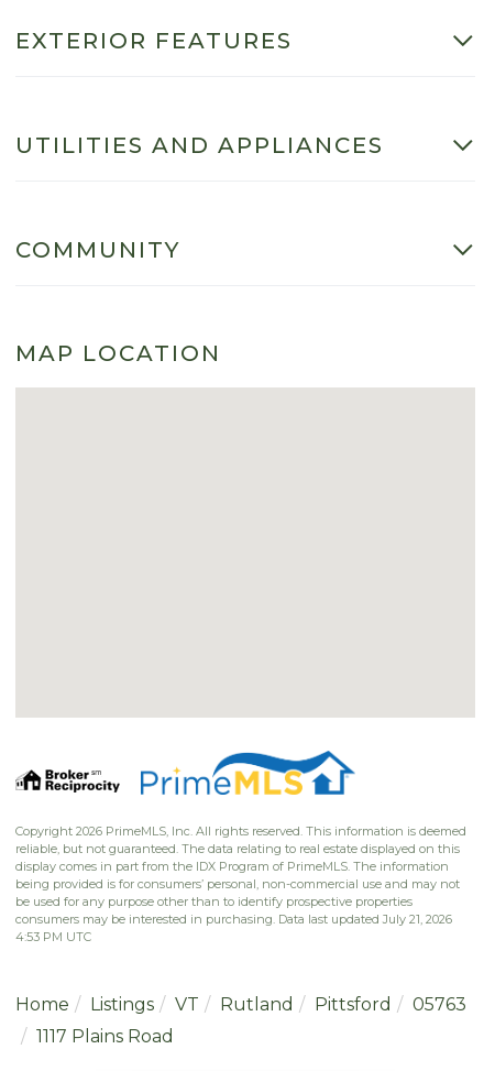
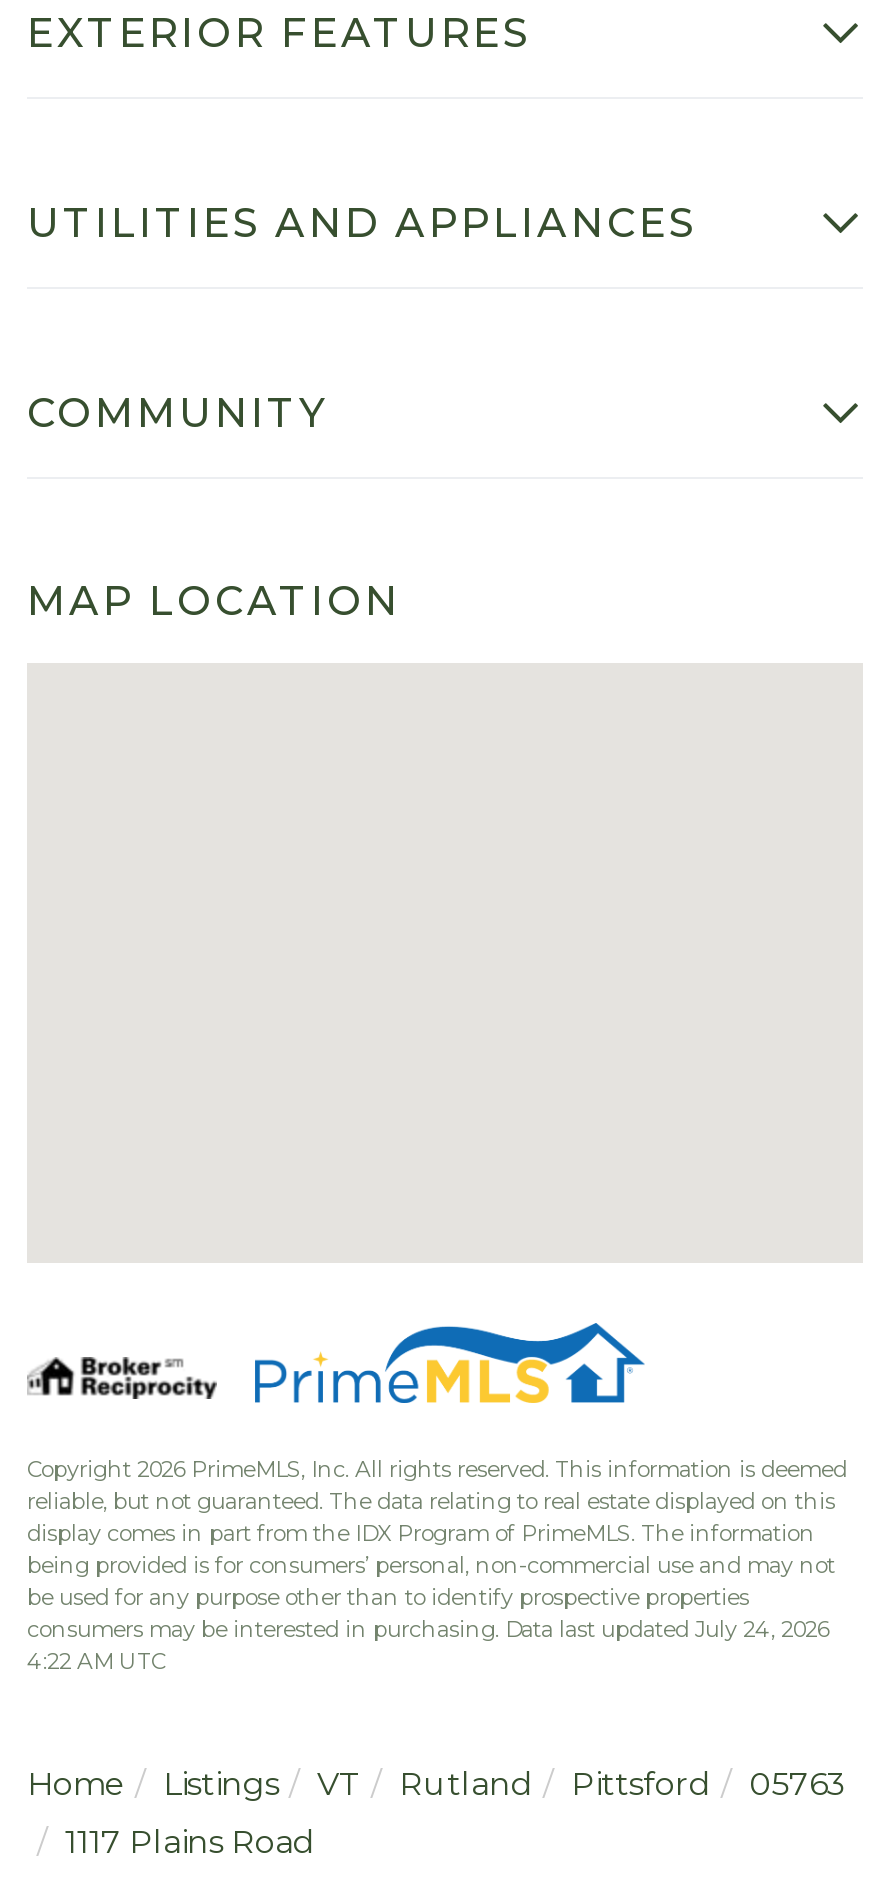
[15,911,452,926] consumers may be interested in purchasing. Data last updated July 21, 2026 -> [27,1614,829,1642] consumers may be interested in purchasing. Data last updated July 24, 2026
[15,929,91,944] 4:53 PM UTC -> [27,1646,165,1674] 4:22 AM UTC

